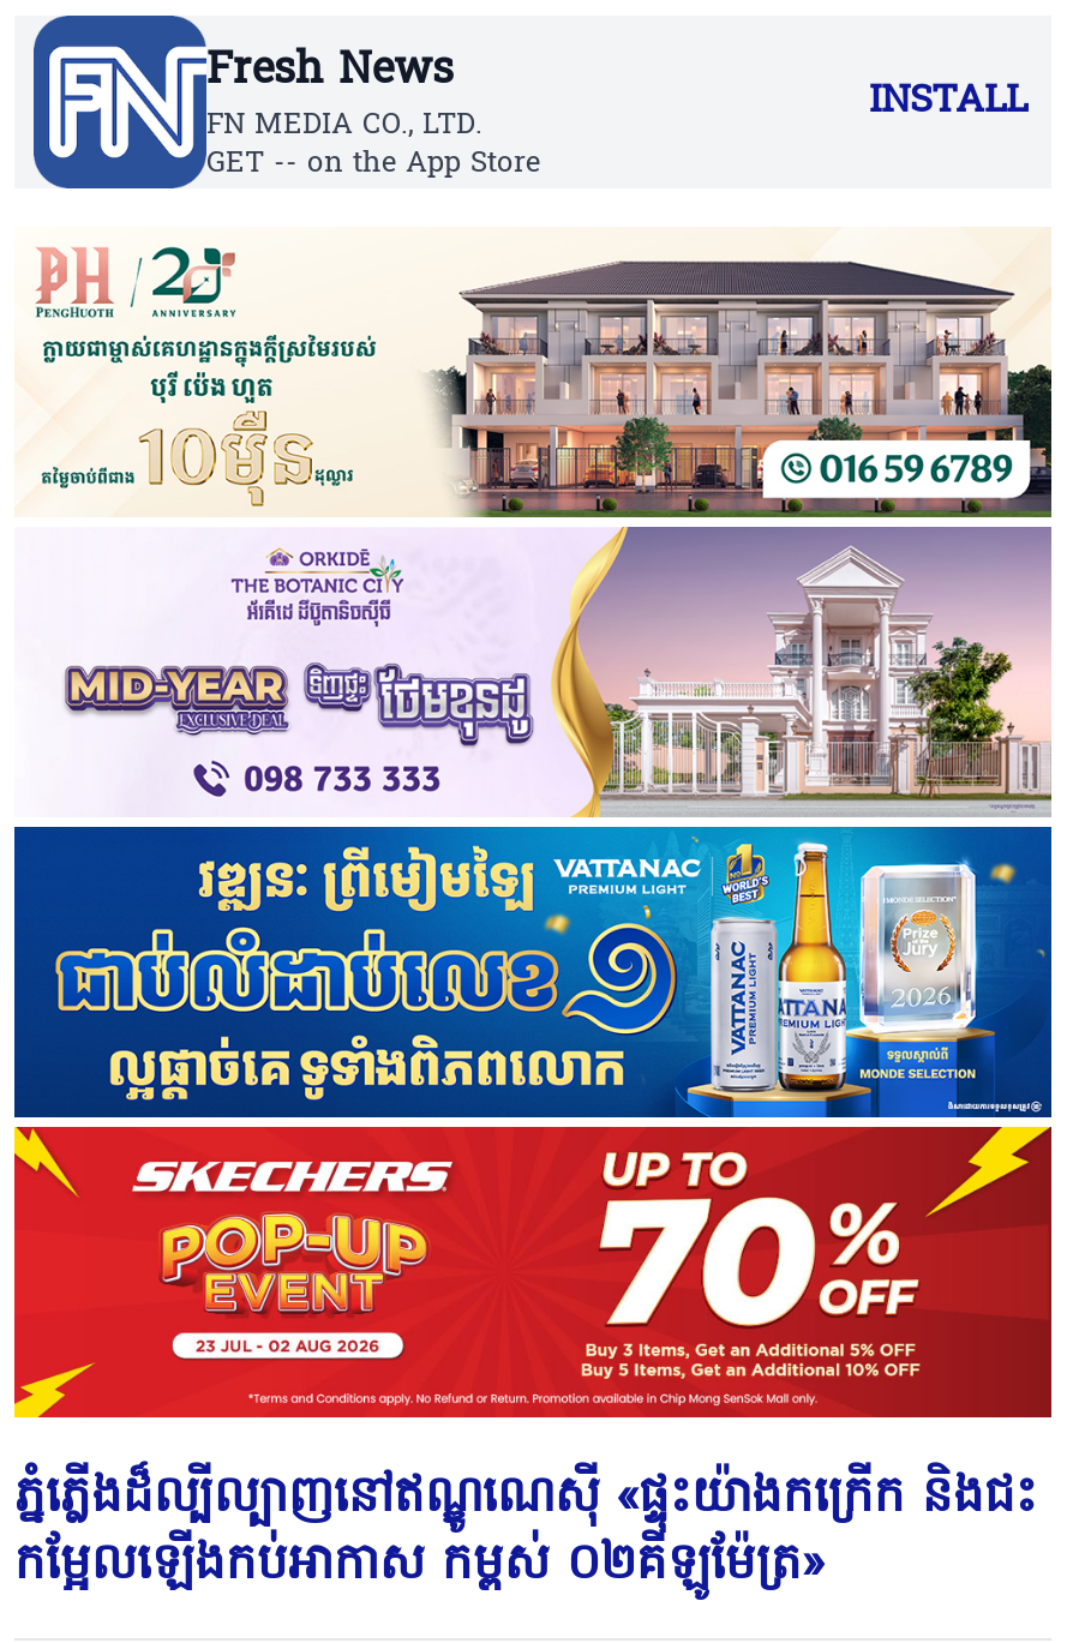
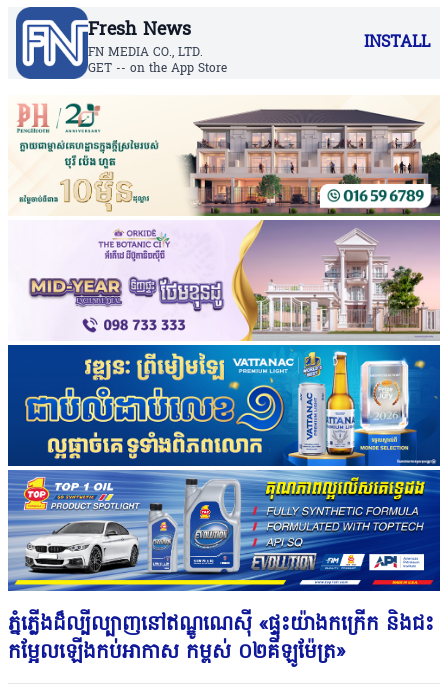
[12,1125,1054,1420] [image] -> [7,469,441,592] [image]

